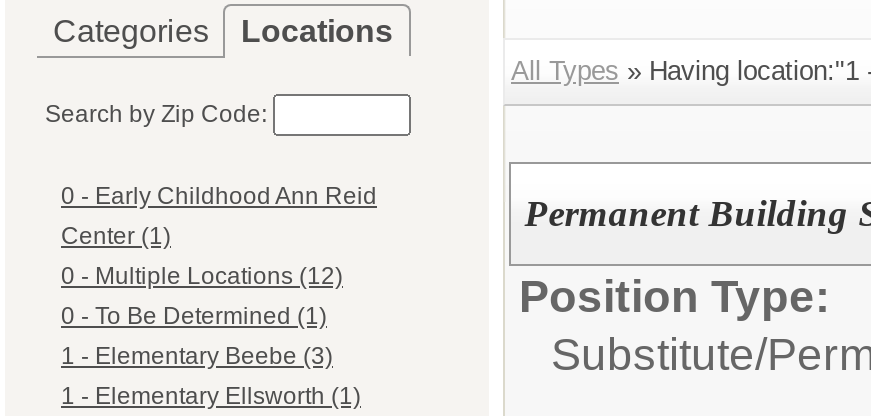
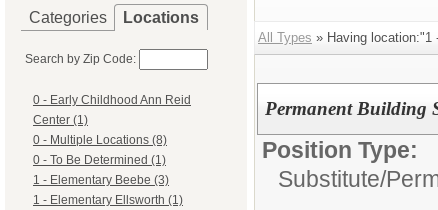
[61,263,343,291] 0 - Multiple Locations (12) -> [33,133,167,147] 0 - Multiple Locations (8)

